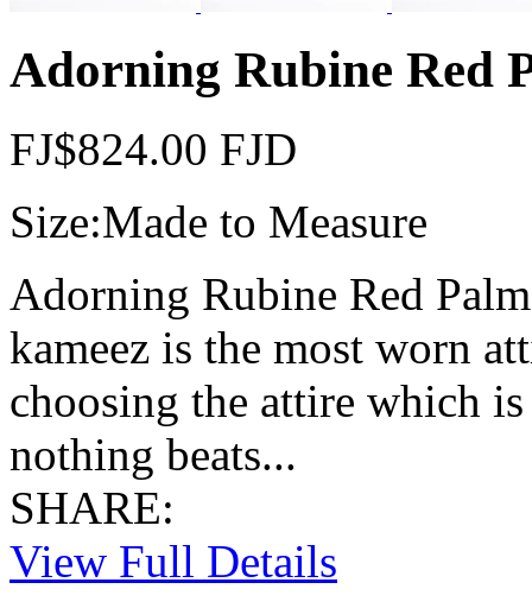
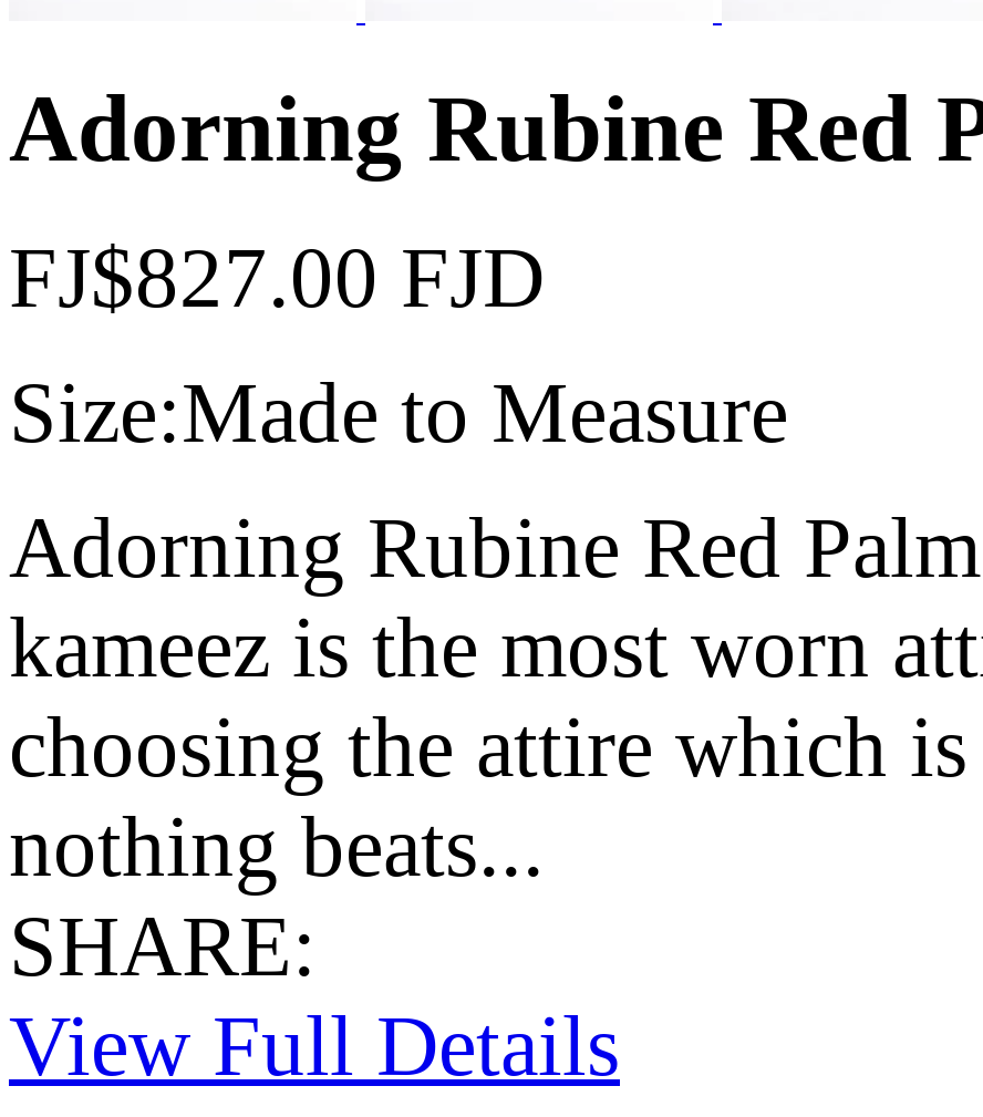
[9,123,297,174] FJ$824.00 FJD -> [9,229,545,324] FJ$827.00 FJD

